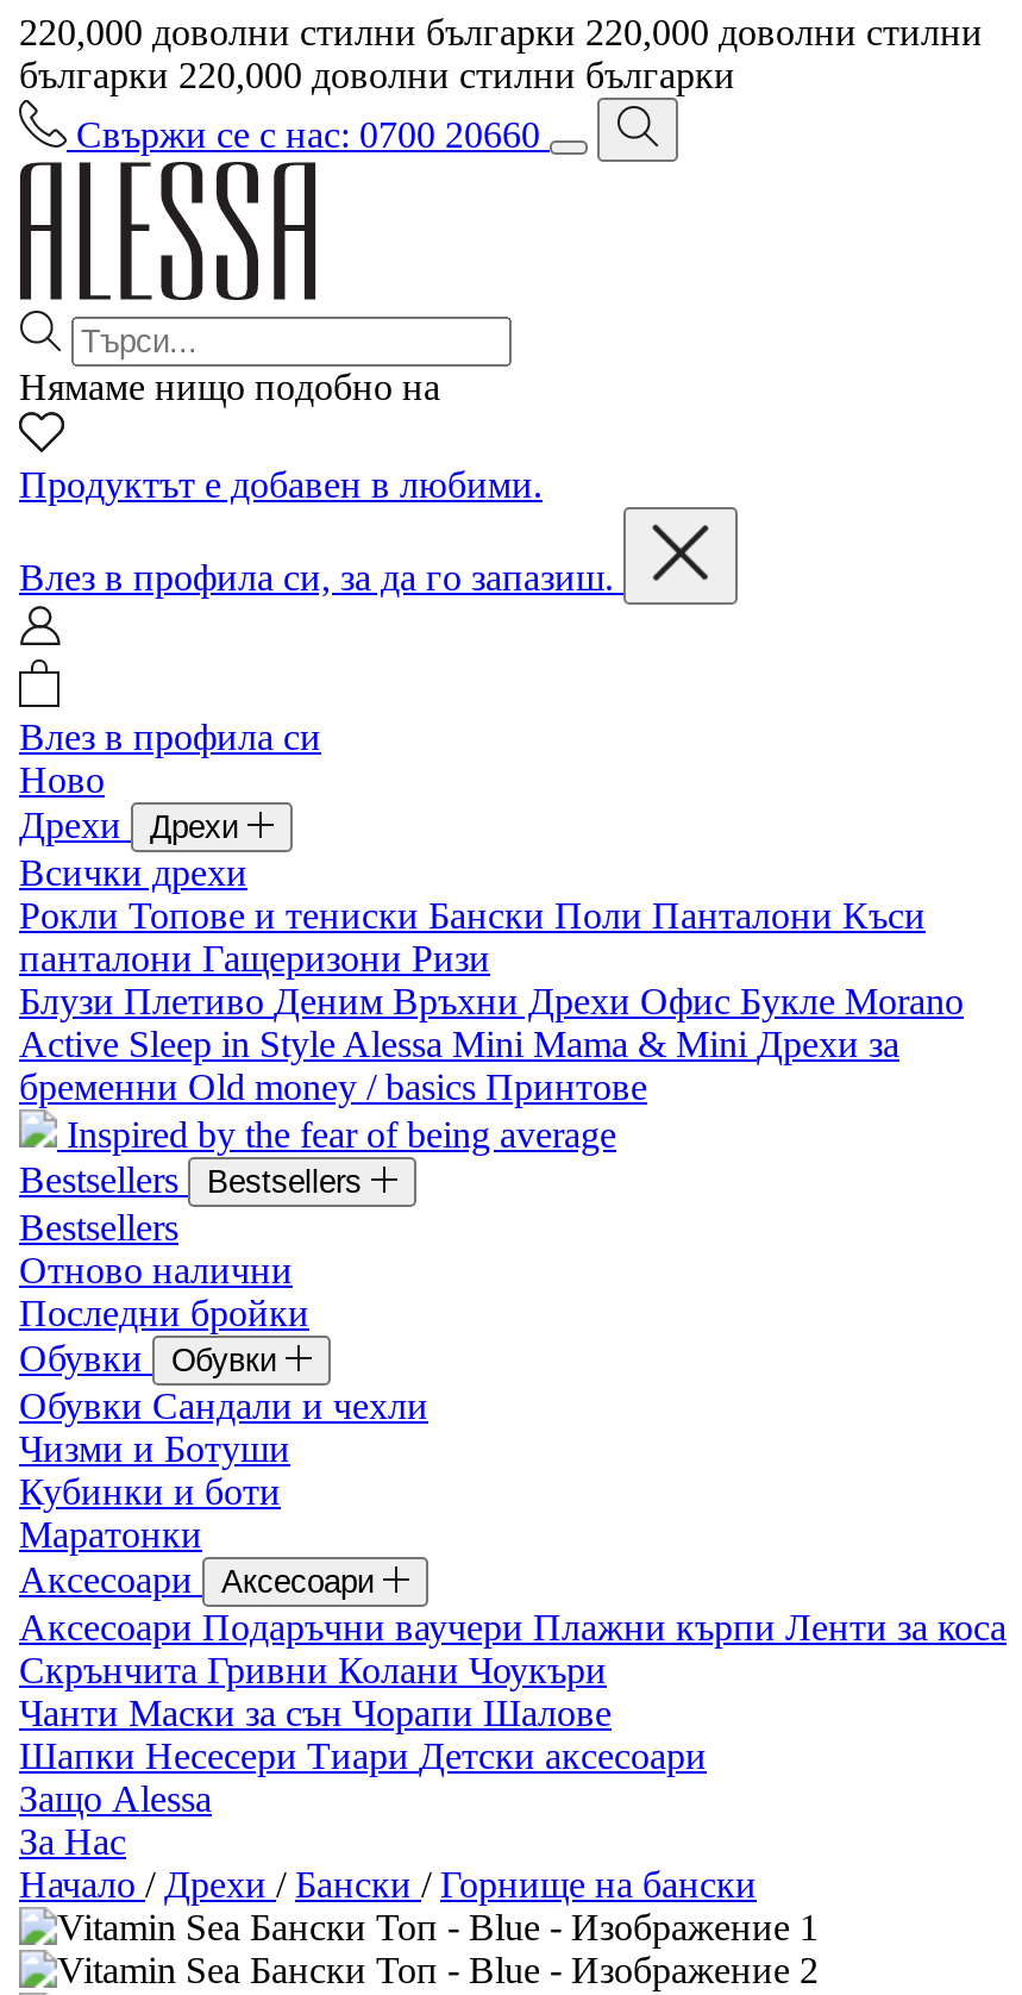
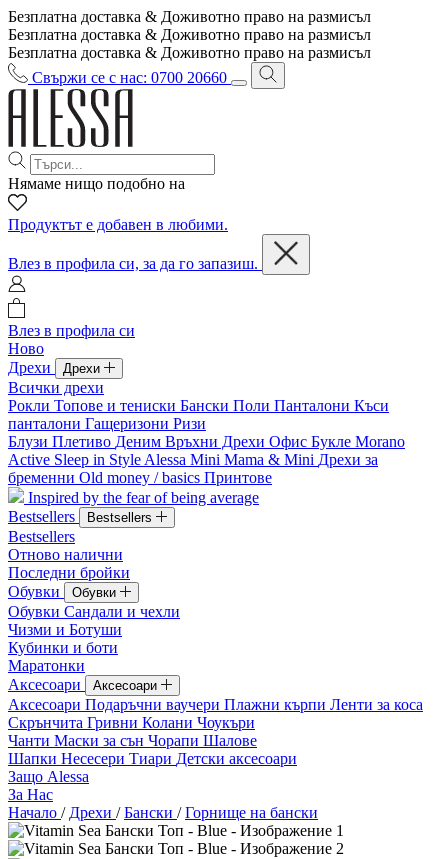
[19,12,983,95] 220,000 доволни стилни българки 220,000 доволни стилни | българки 220,000 доволни стилни българки -> [8,8,371,61] Безплатна доставка & Доживотно право на размисъл | Безплатна доставка & Доживотно право на размисъл | Безплатна доставка & Доживотно право на размисъл

